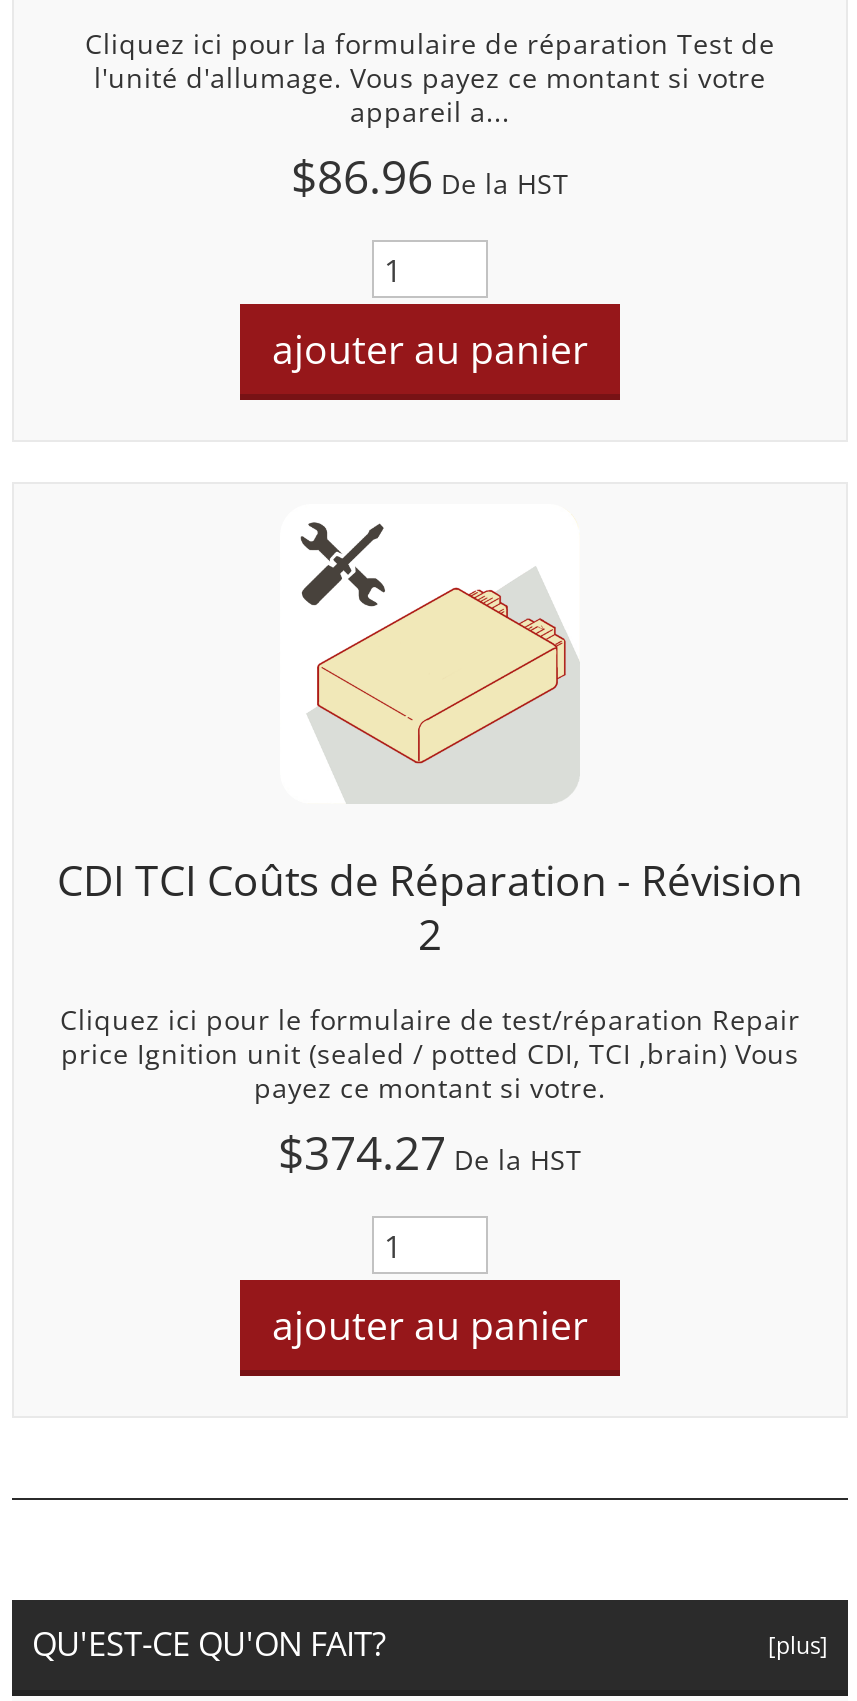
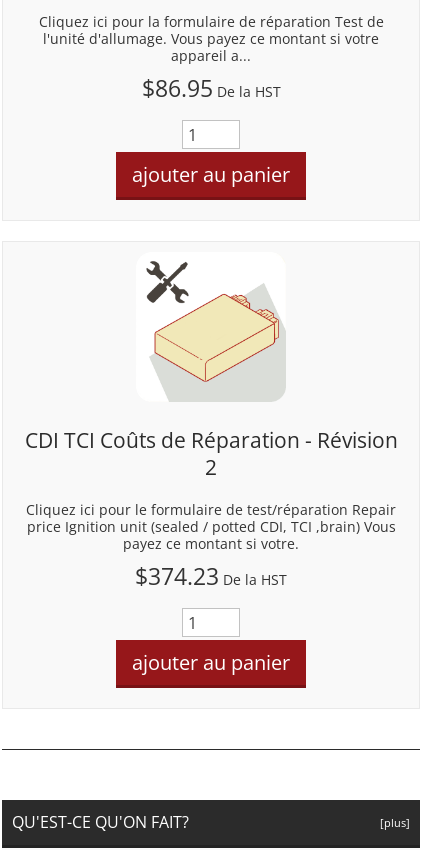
[291,145,569,207] $86.96 De la HST -> [141,73,280,104] $86.95 De la HST
[278,1121,582,1183] $374.27 De la HST -> [135,561,287,592] $374.23 De la HST

